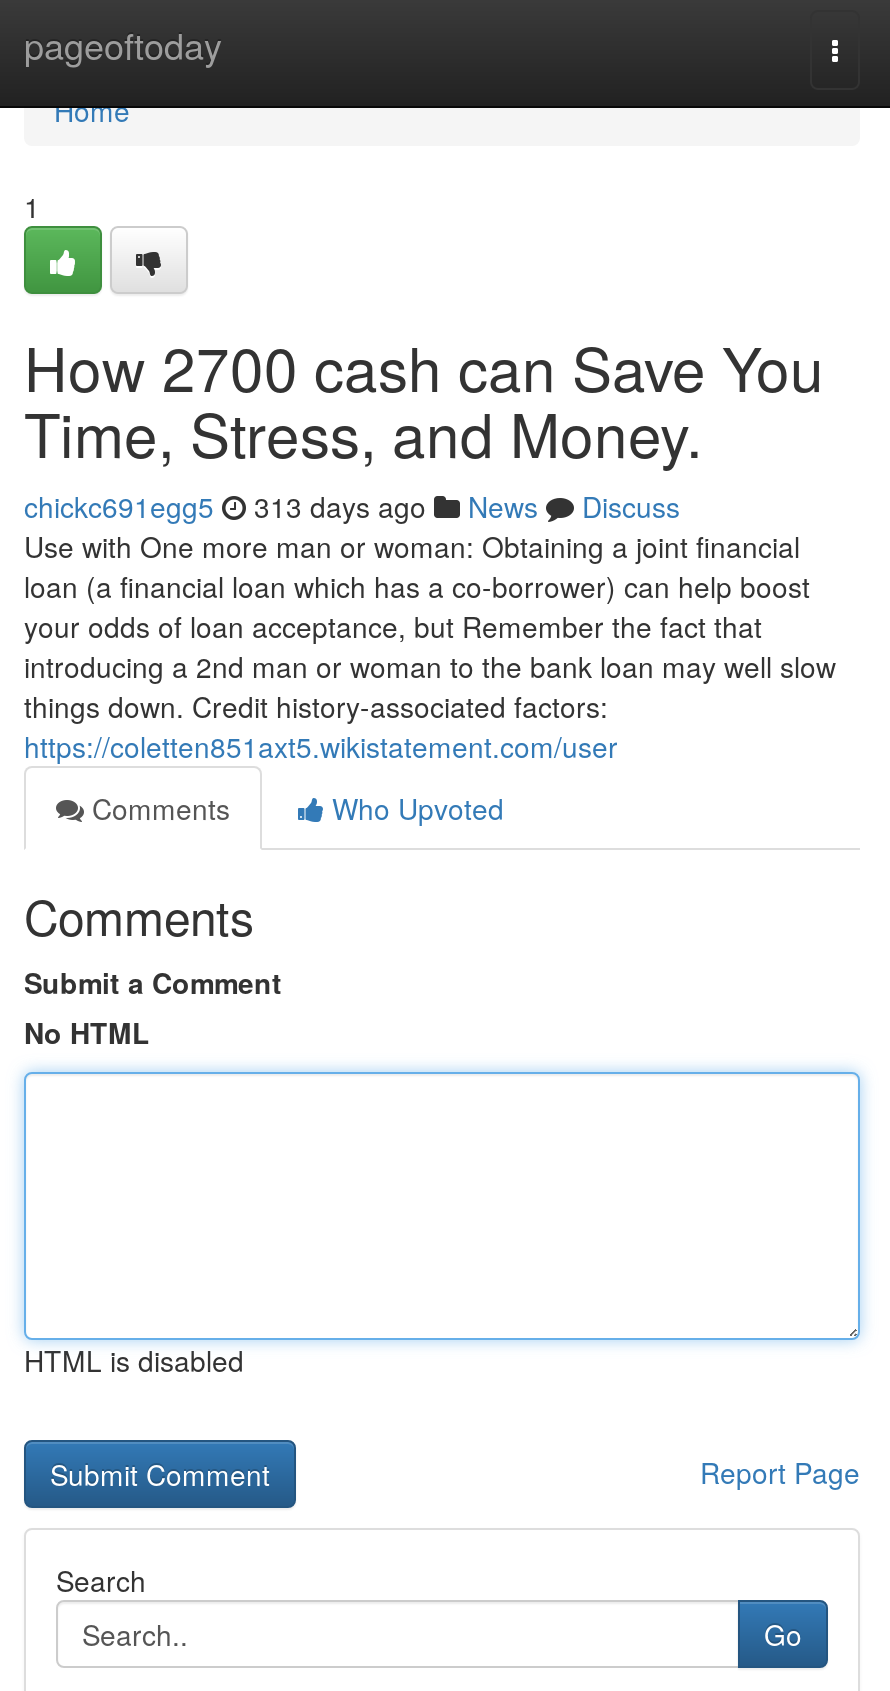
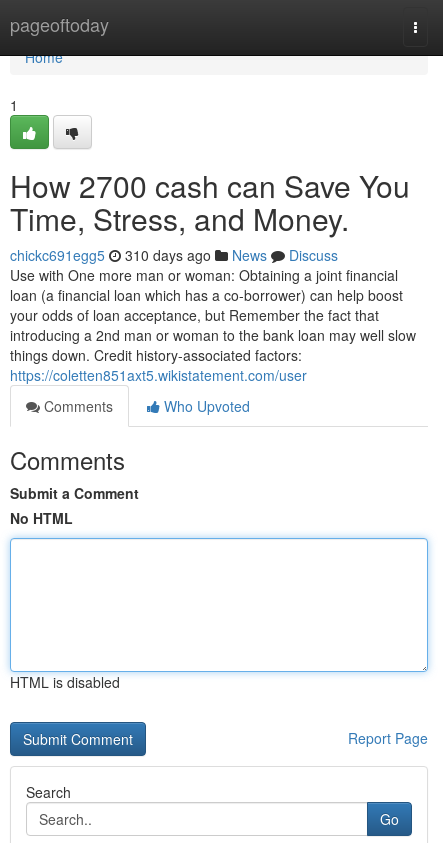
[24,486,680,526] chickc691egg5 313 days ago News Discuss -> [10,245,338,265] chickc691egg5 310 days ago News Discuss

